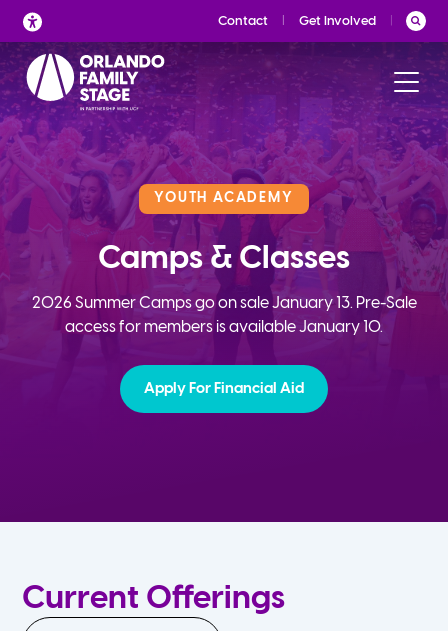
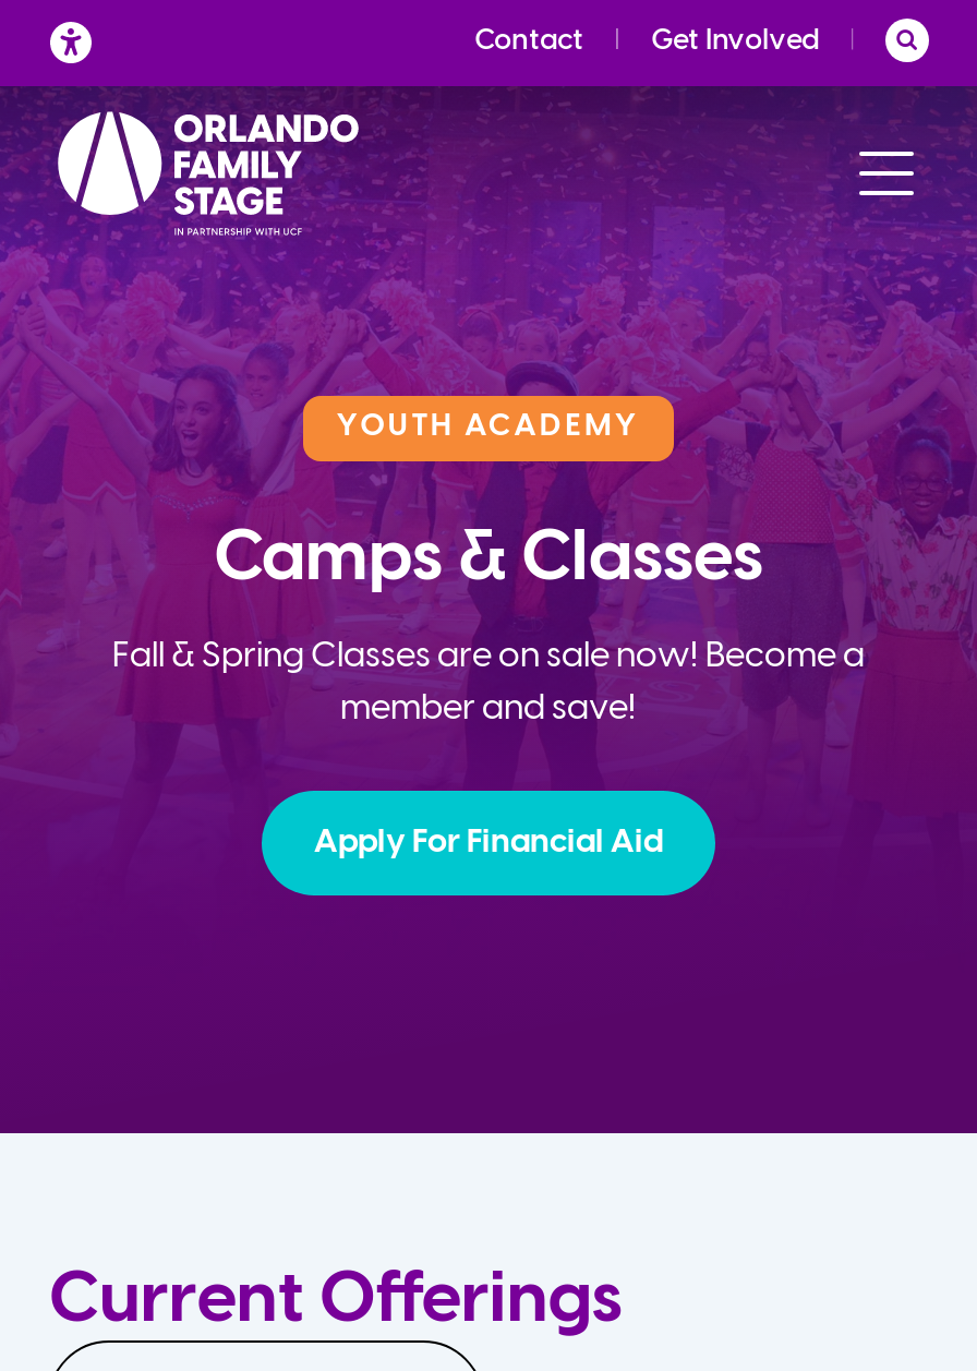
[31,295,416,336] 2026 Summer Camps go on sale January 13. Pre-Sale | access for members is available January 10. -> [112,639,865,728] Fall & Spring Classes are on sale now! Become a | member and save!

